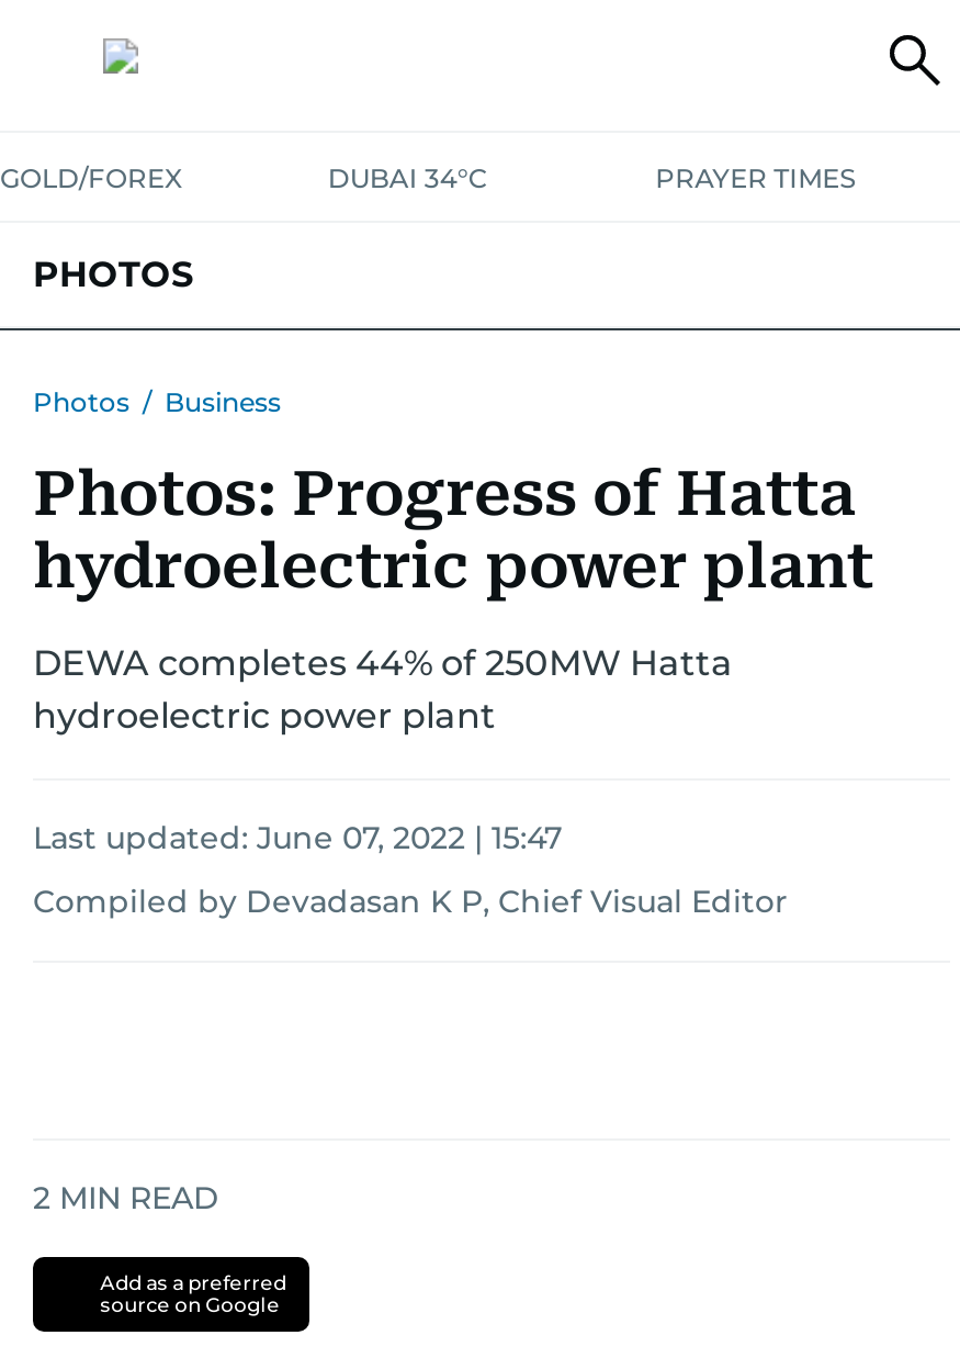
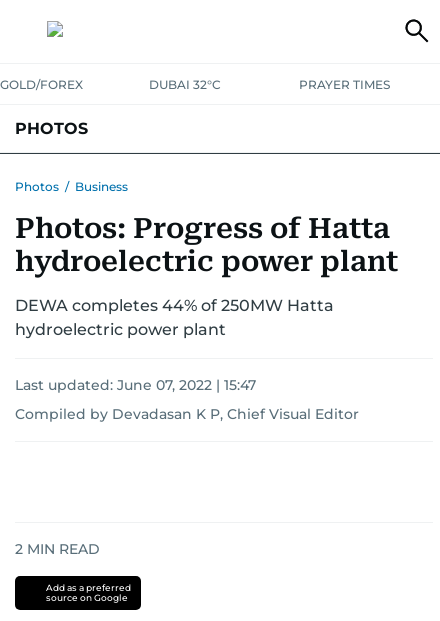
[328,161,488,194] DUBAI 34°C -> [149,77,221,92] DUBAI 32°C

